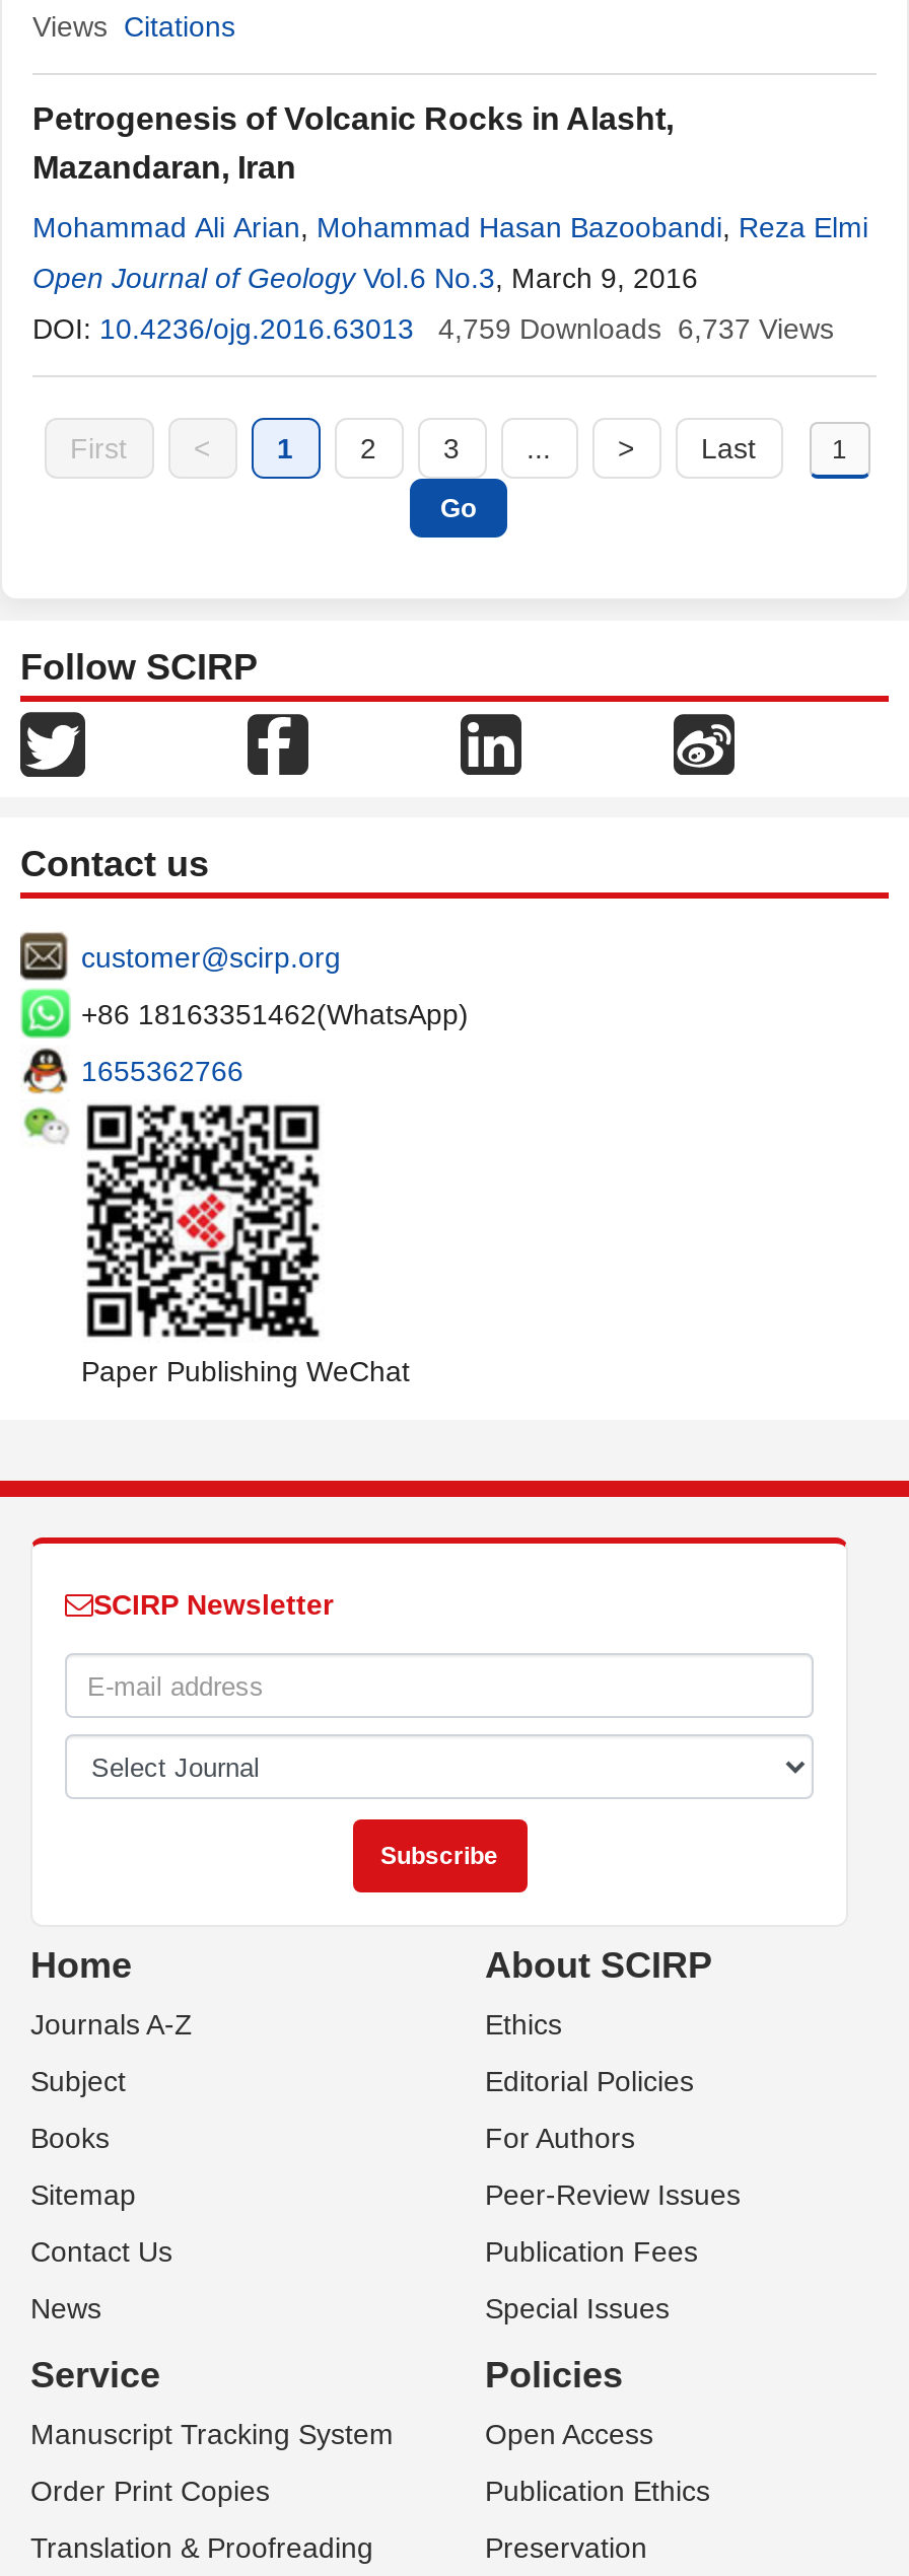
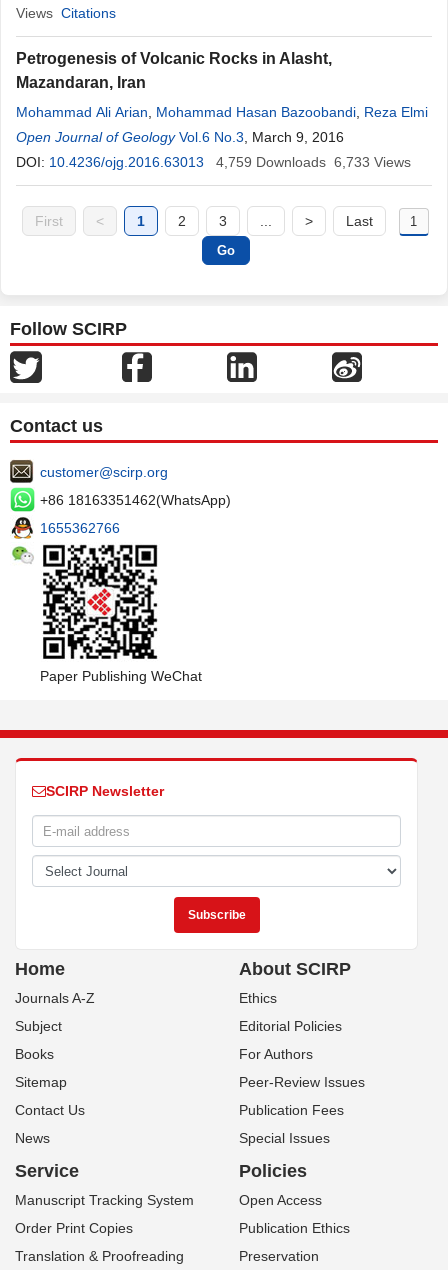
[438,312,834,345] 4,759 Downloads 6,737 Views -> [216,154,411,170] 4,759 Downloads 6,733 Views

